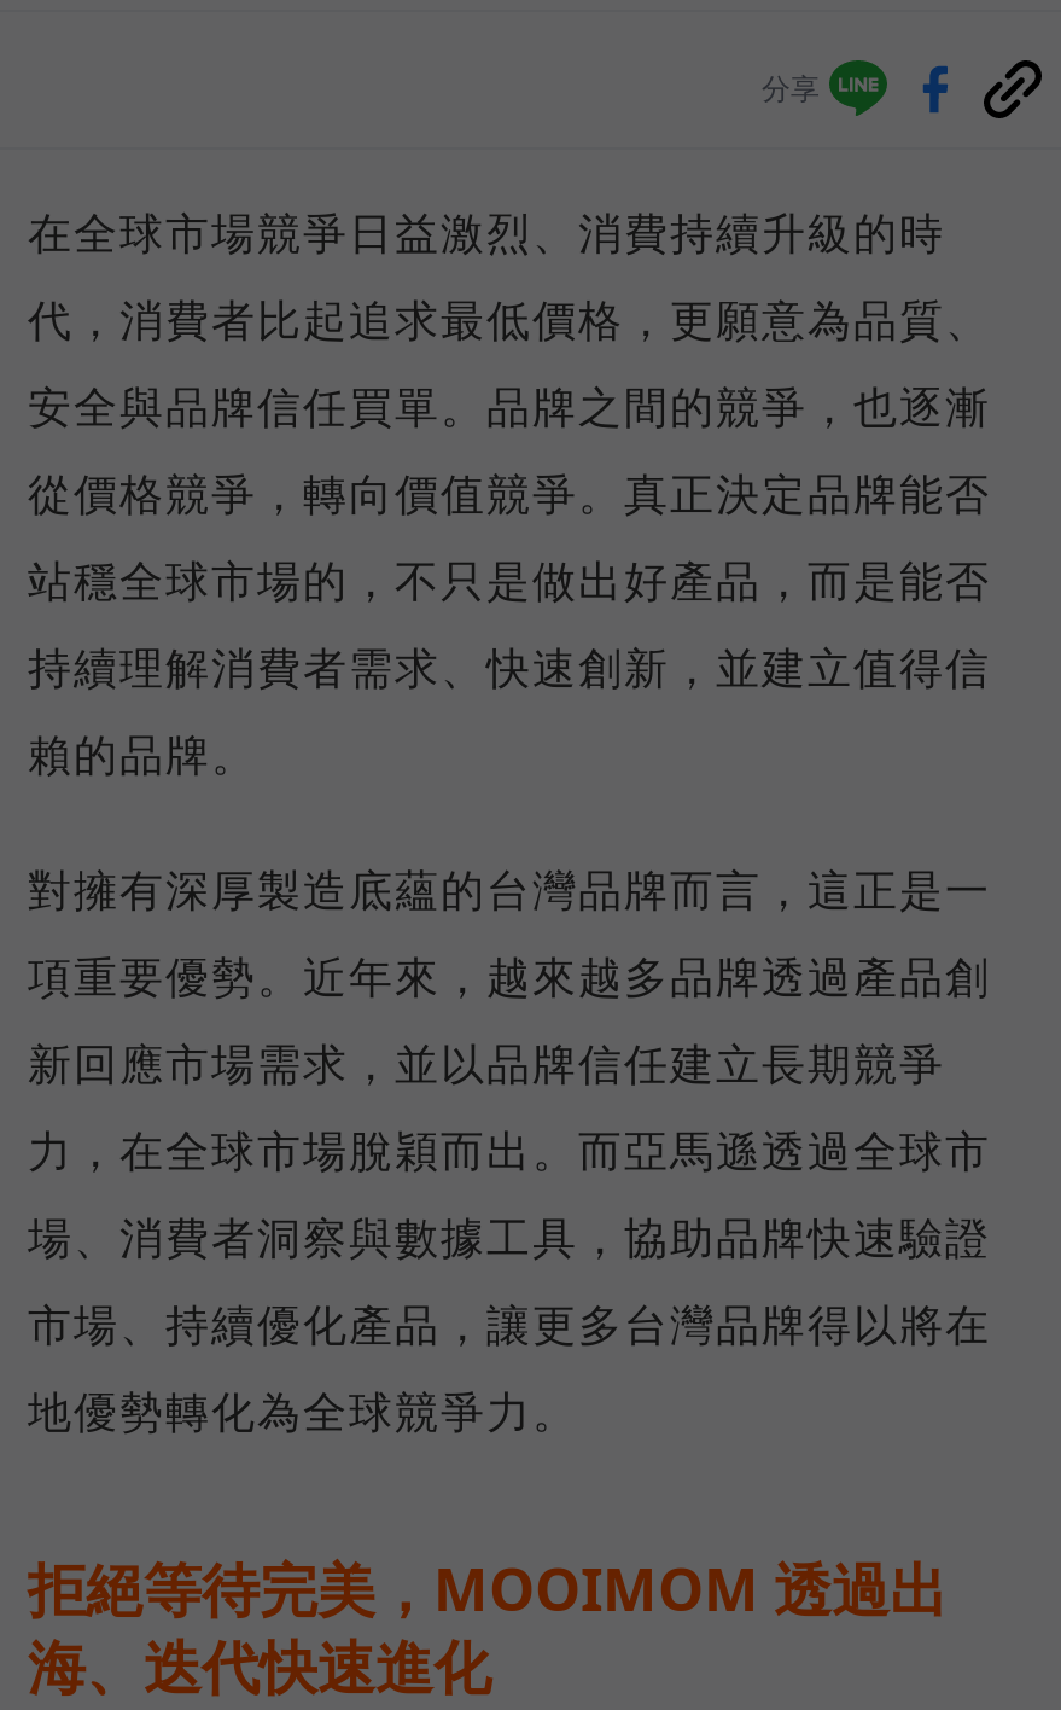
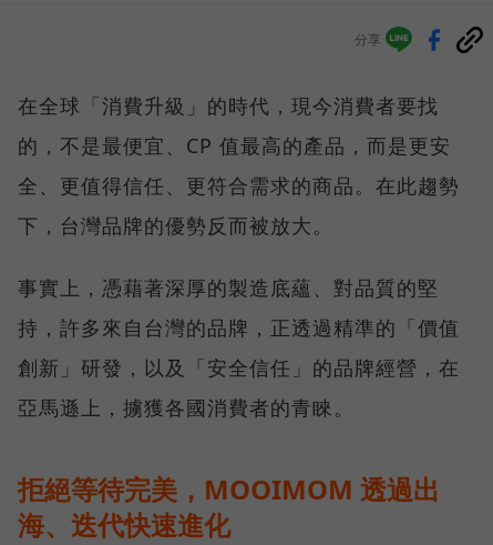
[28,202,991,1439] 在全球市場競爭日益激烈、消費持續升級的時 | 代，消費者比起追求最低價格，更願意為品質、 | 安全與品牌信任買單。品牌之間的競爭，也逐漸 | 從價格競爭，轉向價值競爭。真正決定品牌能否 | 站穩全球市場的，不只是做出好產品，而是能否 | 持續理解消費者需求、快速創新，並建立值得信 | 賴的品牌。 | 對擁有深厚製造底蘊的台灣品牌而言，這正是一 | 項重要優勢。近年來，越來越多品牌透過產品創 | 新回應市場需求，並以品牌信任建立長期競爭 | 力，在全球市場脫穎而出。而亞馬遜透過全球市 | 場、消費者洞察與數據工具，協助品牌快速驗證 | 市場、持續優化產品，讓更多台灣品牌得以將在 | 地優勢轉化為全球競爭力。 -> [18,92,460,420] 在全球「消費升級」的時代，現今消費者要找 | 的，不是最便宜、CP 值最高的產品，而是更安 | 全、更值得信任、更符合需求的商品。在此趨勢 | 下，台灣品牌的優勢反而被放大。 | 事實上，憑藉著深厚的製造底蘊、對品質的堅 | 持，許多來自台灣的品牌，正透過精準的「價值 | 創新」研發，以及「安全信任」的品牌經營，在 | 亞馬遜上，擄獲各國消費者的青睞。

